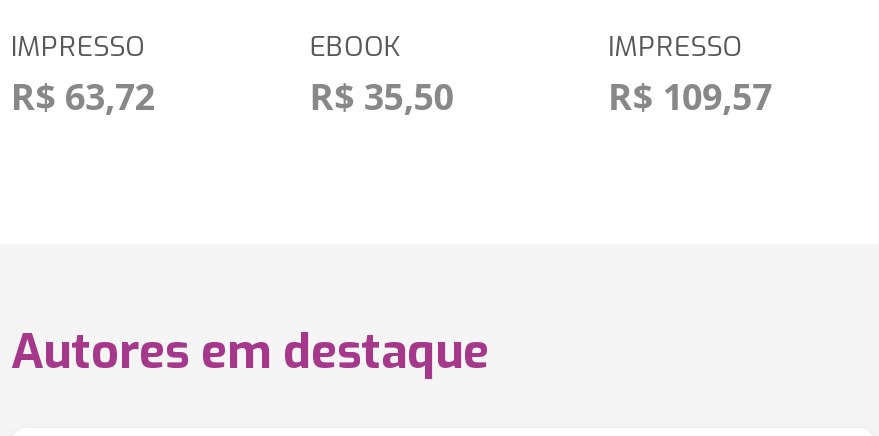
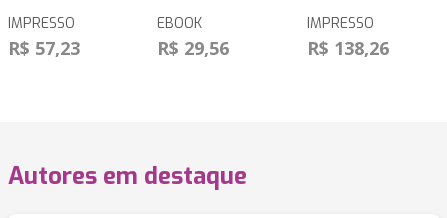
[11,73,155,121] R$ 63,72 -> [8,36,80,60] R$ 57,23
[310,73,454,121] R$ 35,50 -> [157,36,229,60] R$ 29,56
[608,73,772,121] R$ 109,57 -> [307,36,389,60] R$ 138,26

